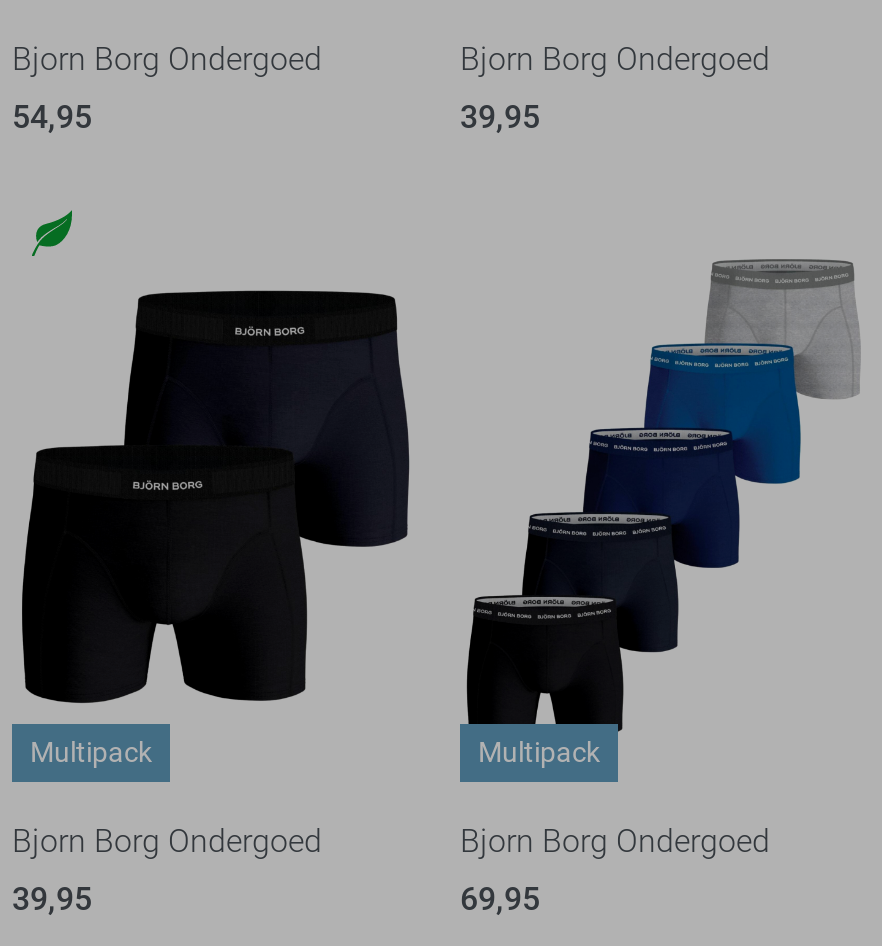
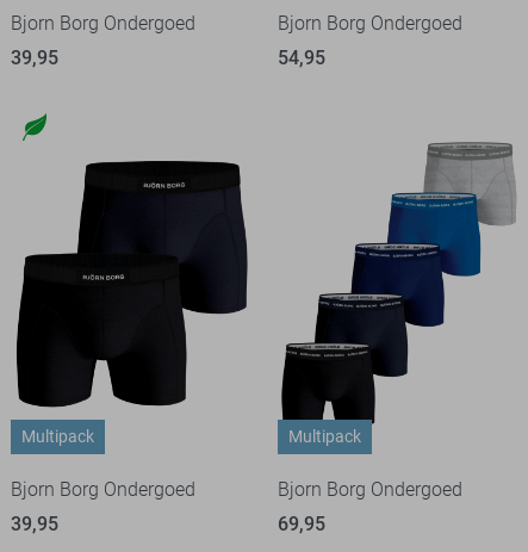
[12,99,92,137] 54,95 -> [11,47,58,70] 39,95
[460,99,540,137] 39,95 -> [278,47,325,70] 54,95

